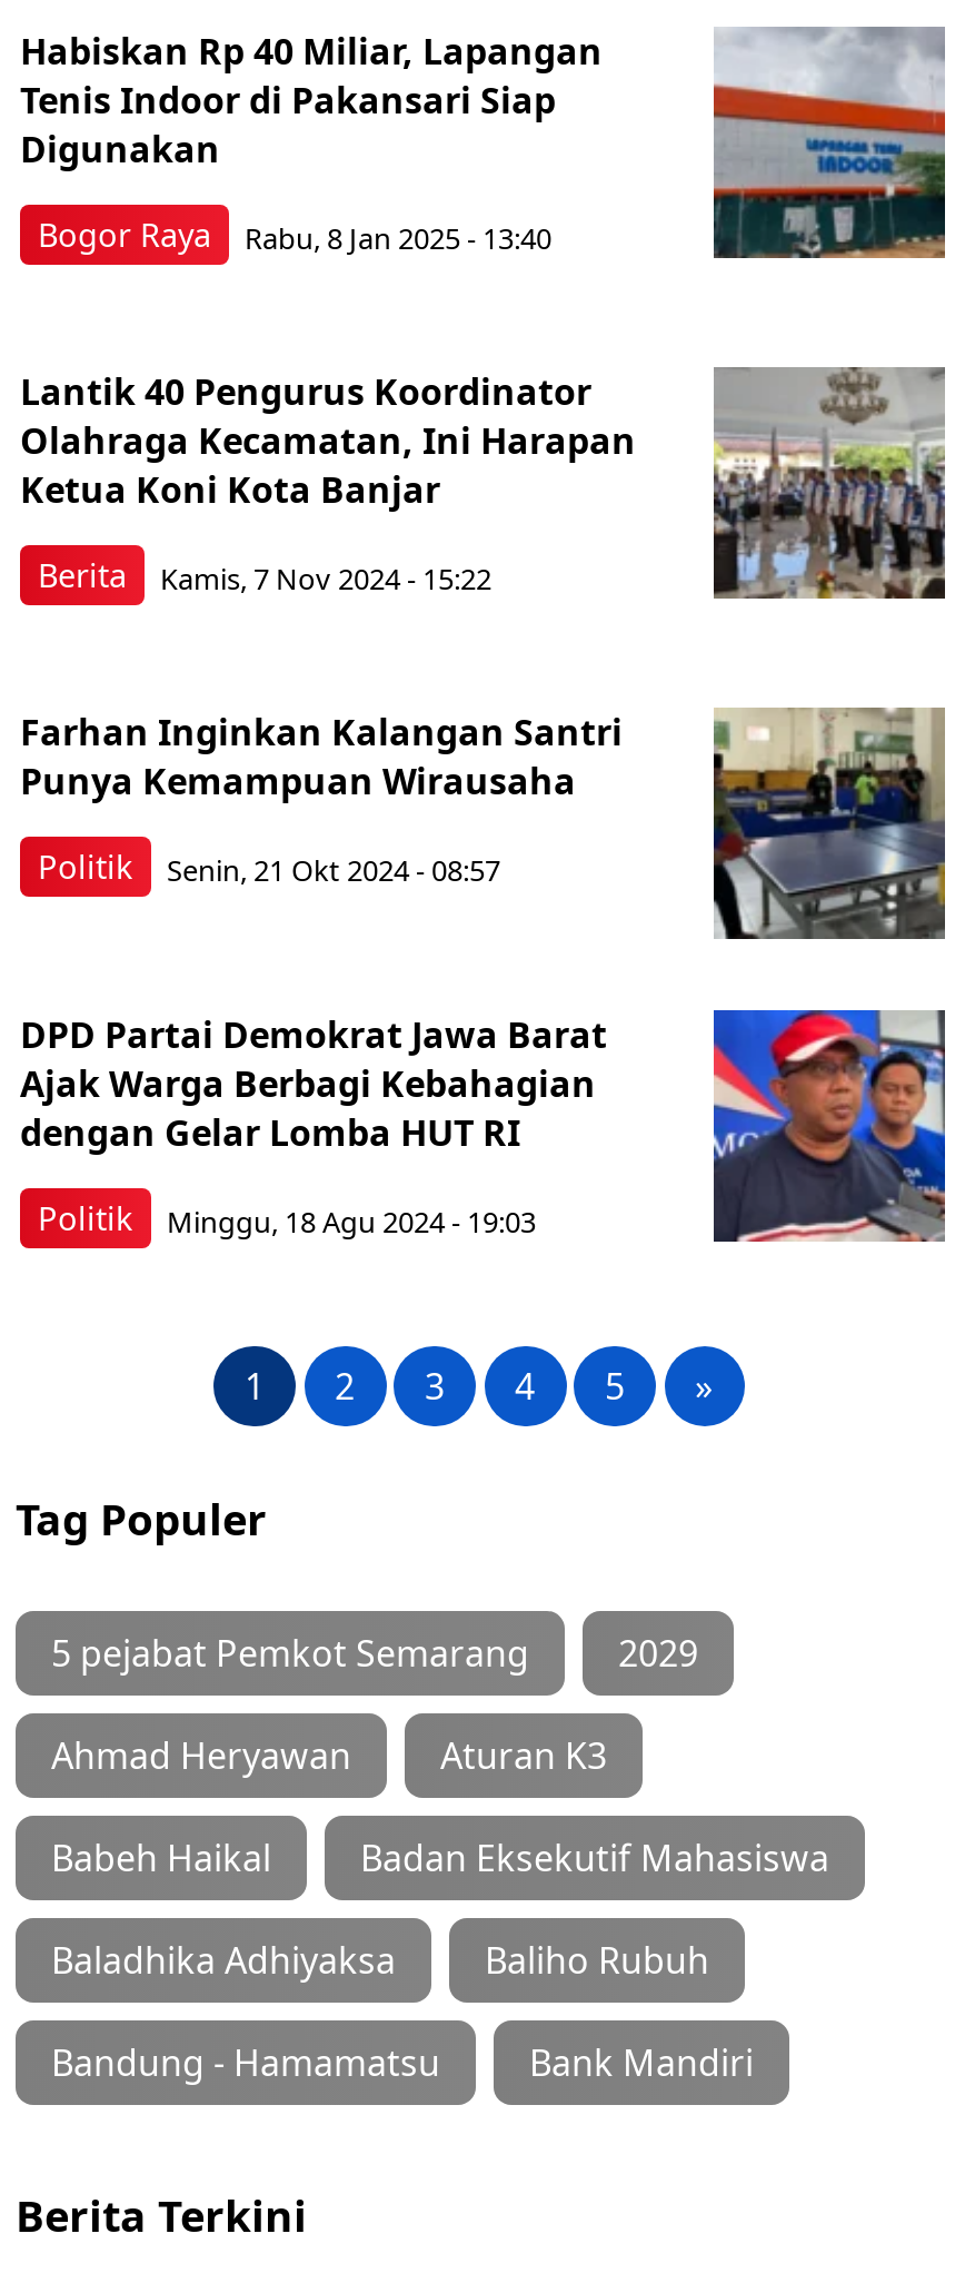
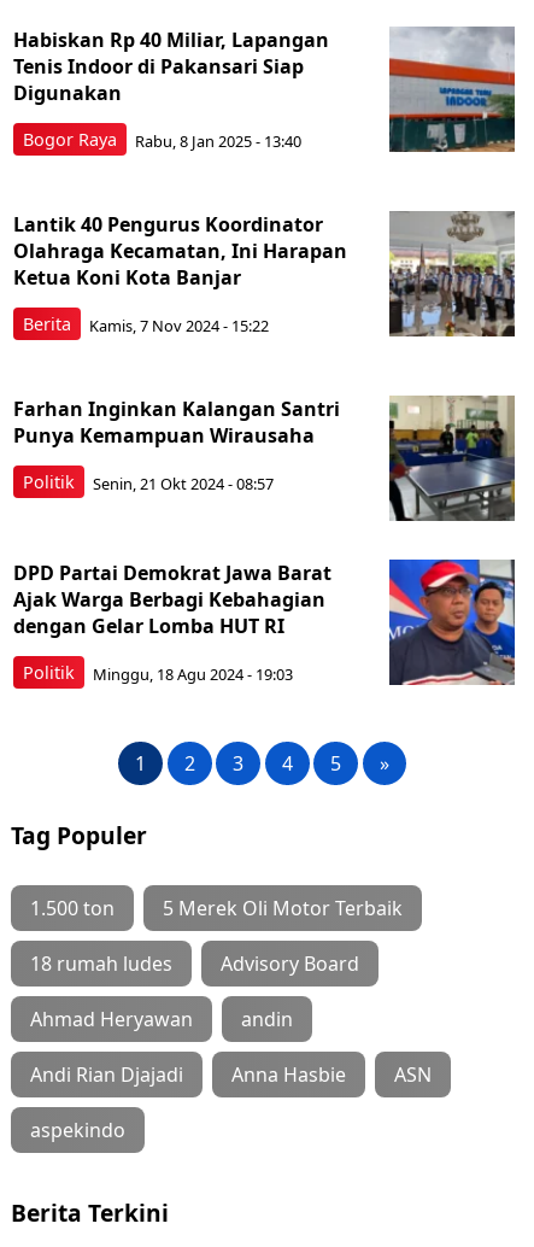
[51,1629,698,1678] 5 pejabat Pemkot Semarang | 2029 -> [30,895,403,977] 1.500 ton | 5 Merek Oli Motor Terbaik | 18 rumah ludes | Advisory Board
[51,1731,829,2087] Aturan K3 | Babeh Haikal | Badan Eksekutif Mahasiswa | Baladhika Adhiyaksa | Baliho Rubuh | Bandung - Hamamatsu | Bank Mandiri -> [30,1006,432,1143] andin | Andi Rian Djajadi | Anna Hasbie | ASN | aspekindo
moved [51,1731,351,1780] -> [30,1006,193,1032]: Ahmad Heryawan

